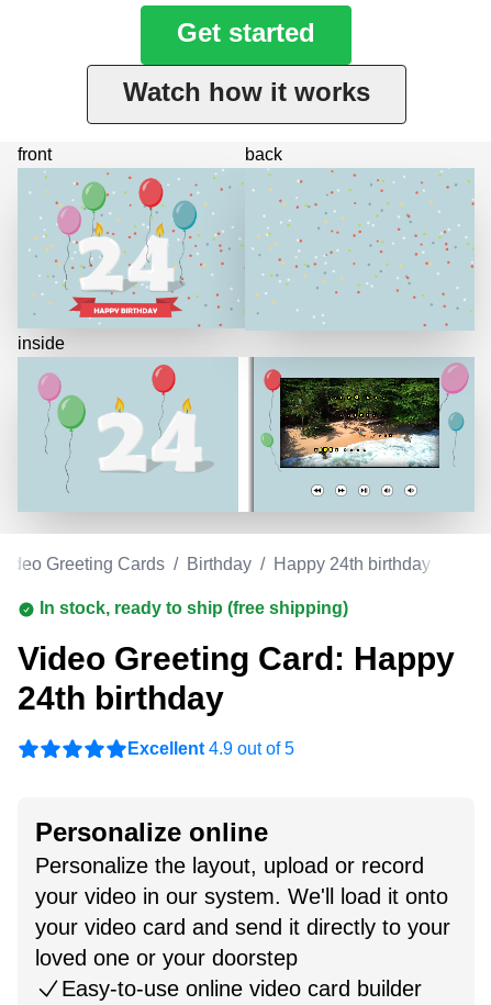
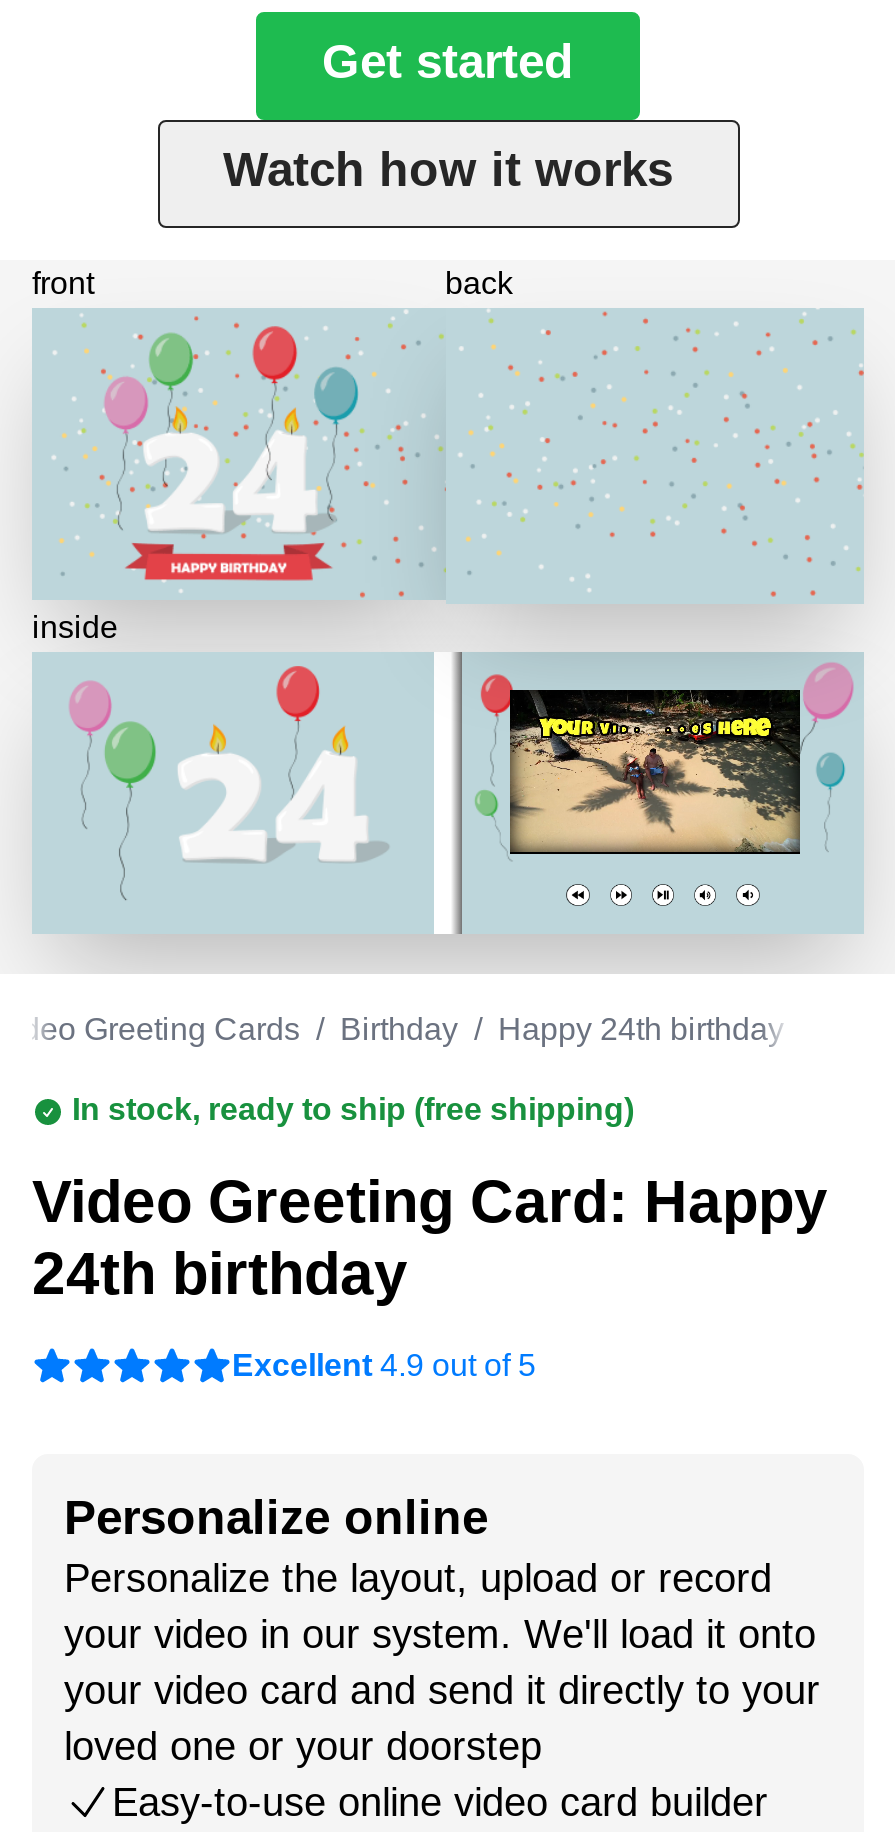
[279,378,439,467] [image] -> [508,690,800,852] [image]

